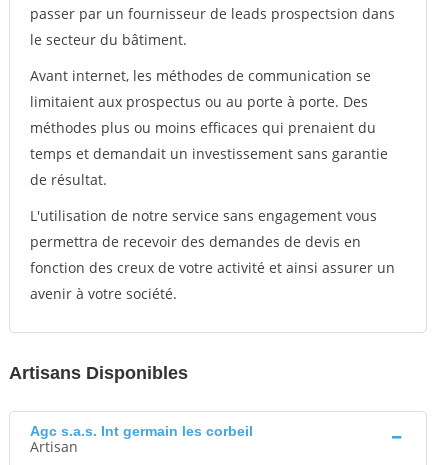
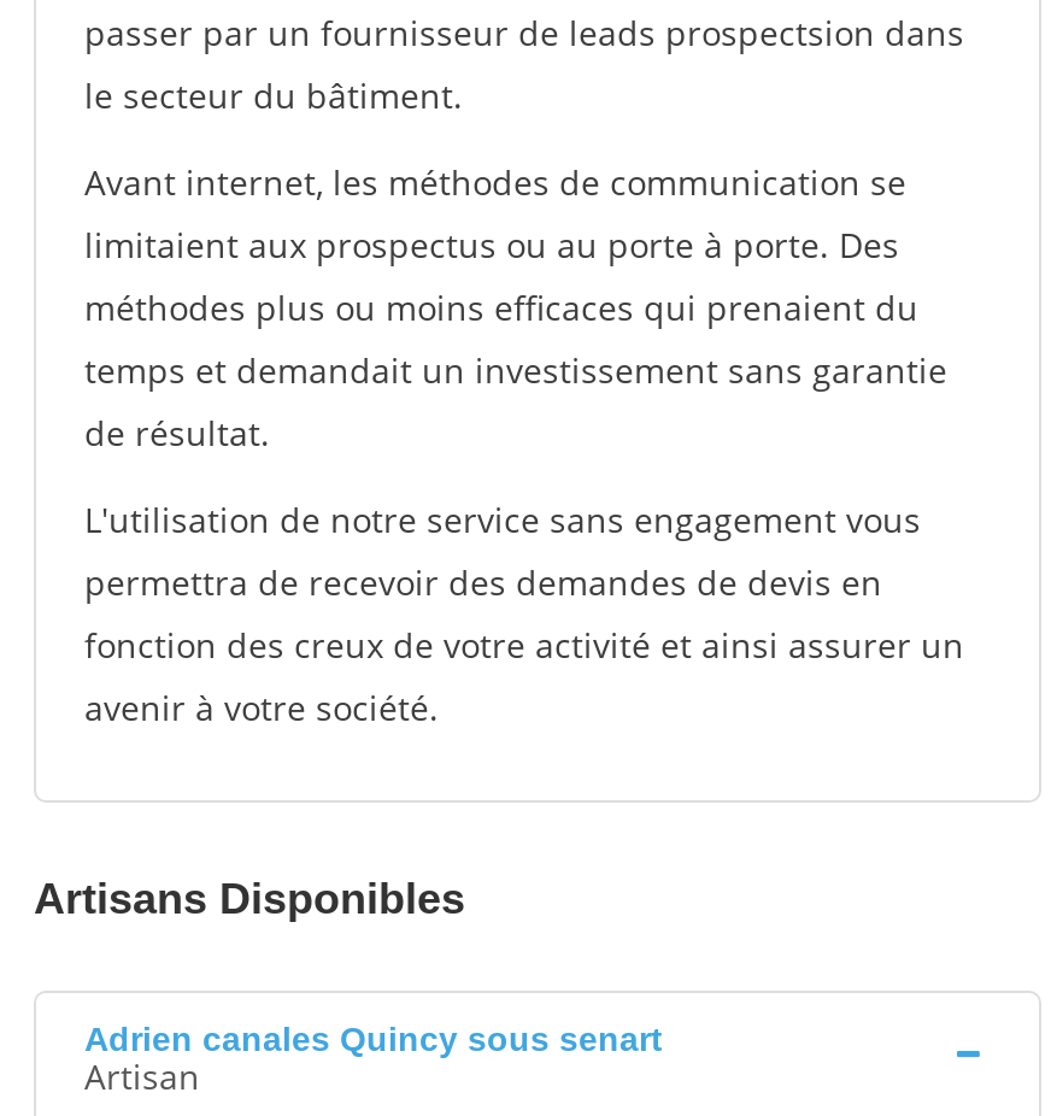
[30,423,253,439] Agc s.a.s. Int germain les corbeil -> [84,1020,663,1058] Adrien canales Quincy sous senart

